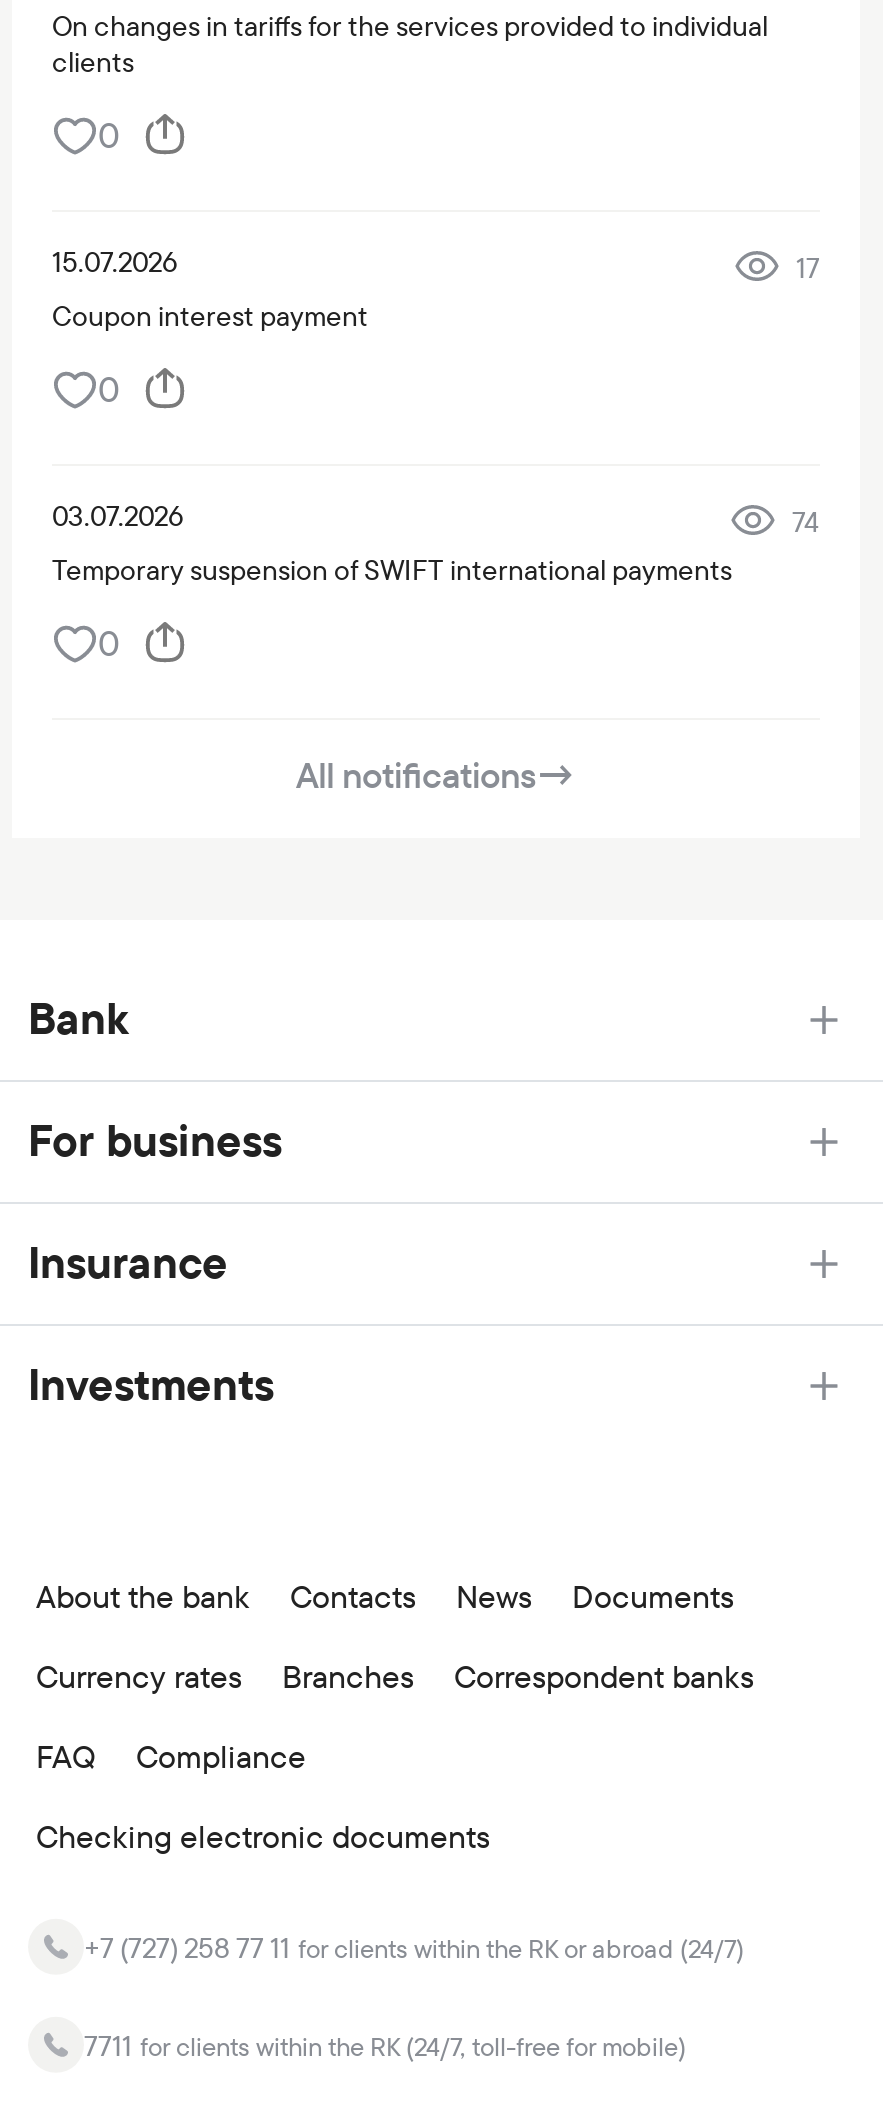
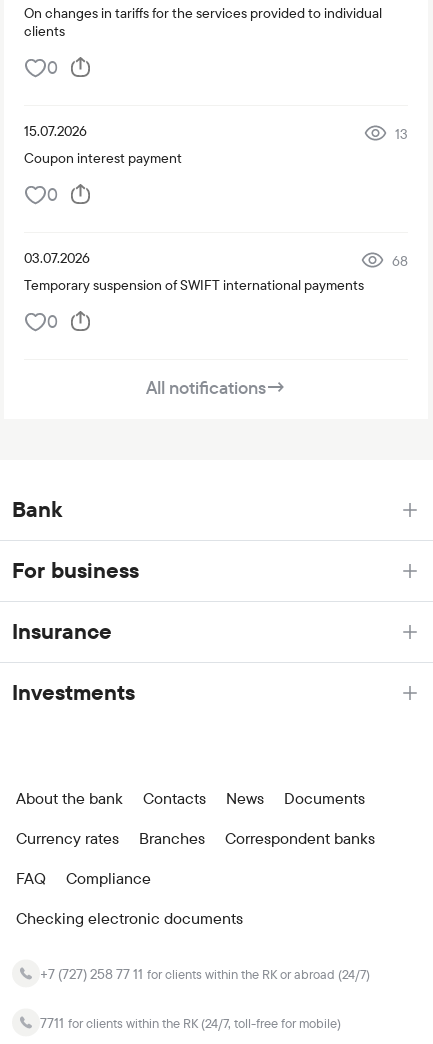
[796,249,820,285] 17 -> [395,124,408,142] 13
[792,503,820,539] 74 -> [392,251,408,269] 68

